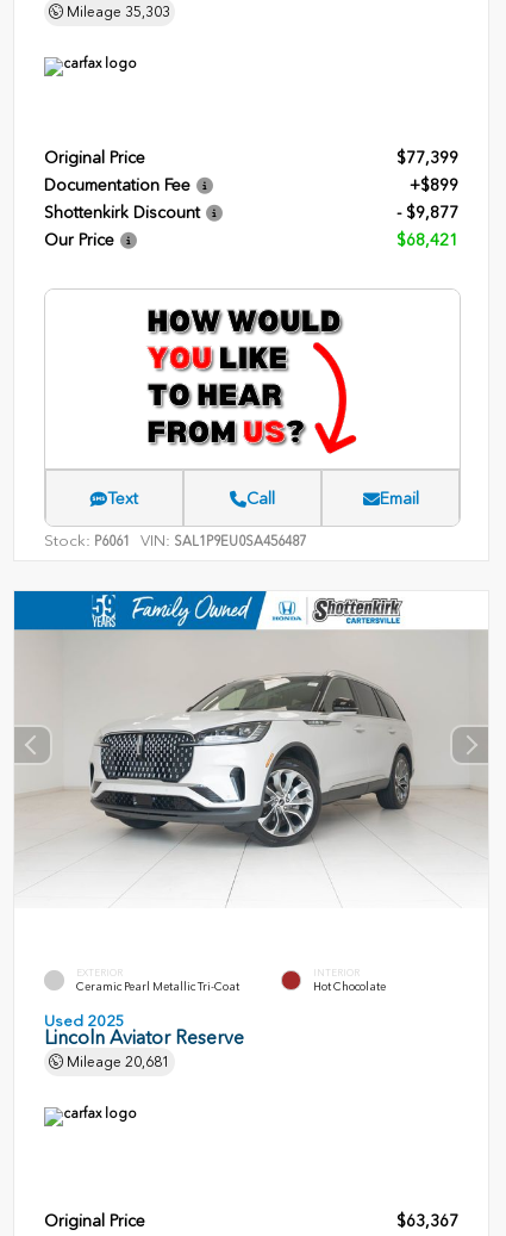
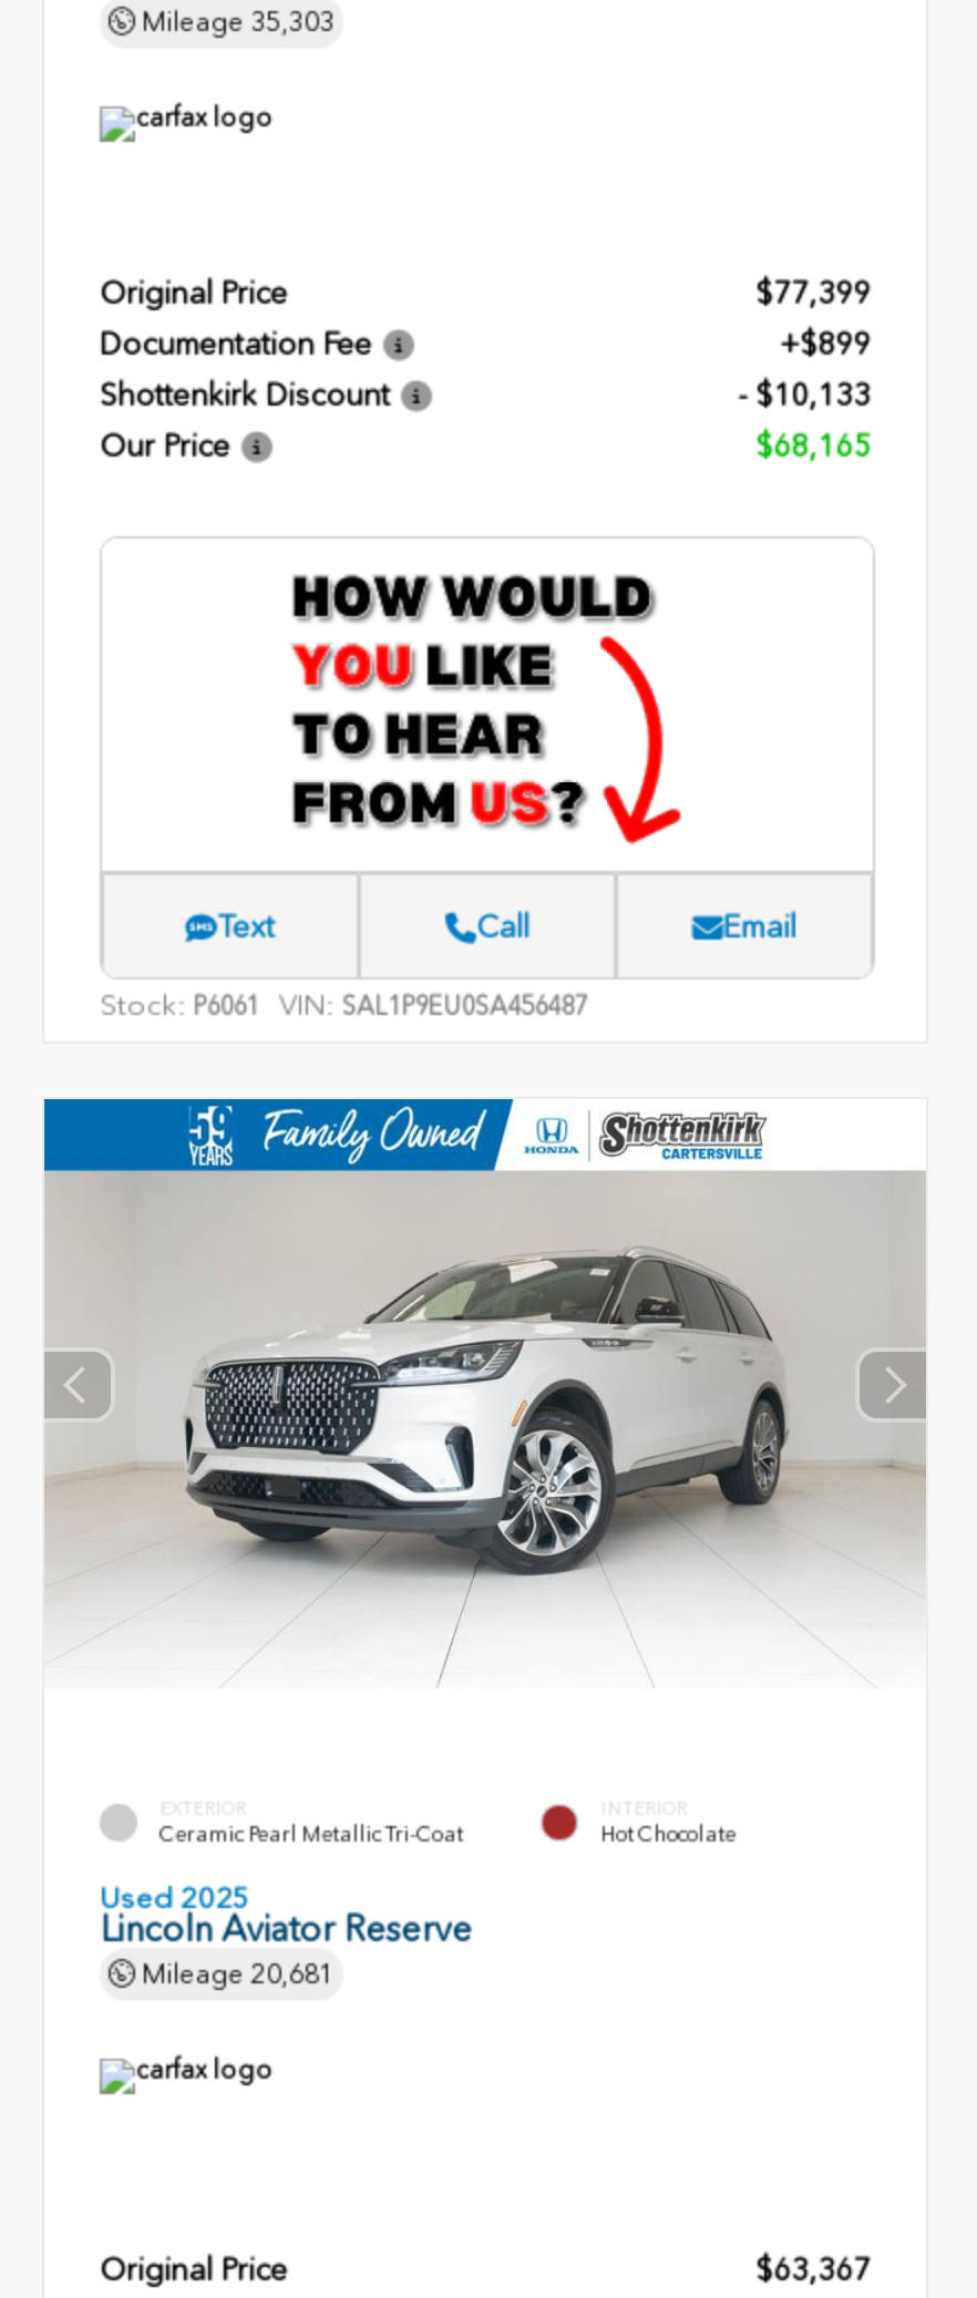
[396,201,458,222] - $9,877 -> [738,375,871,412] - $10,133
[396,229,458,249] $68,421 -> [755,425,871,463] $68,165

